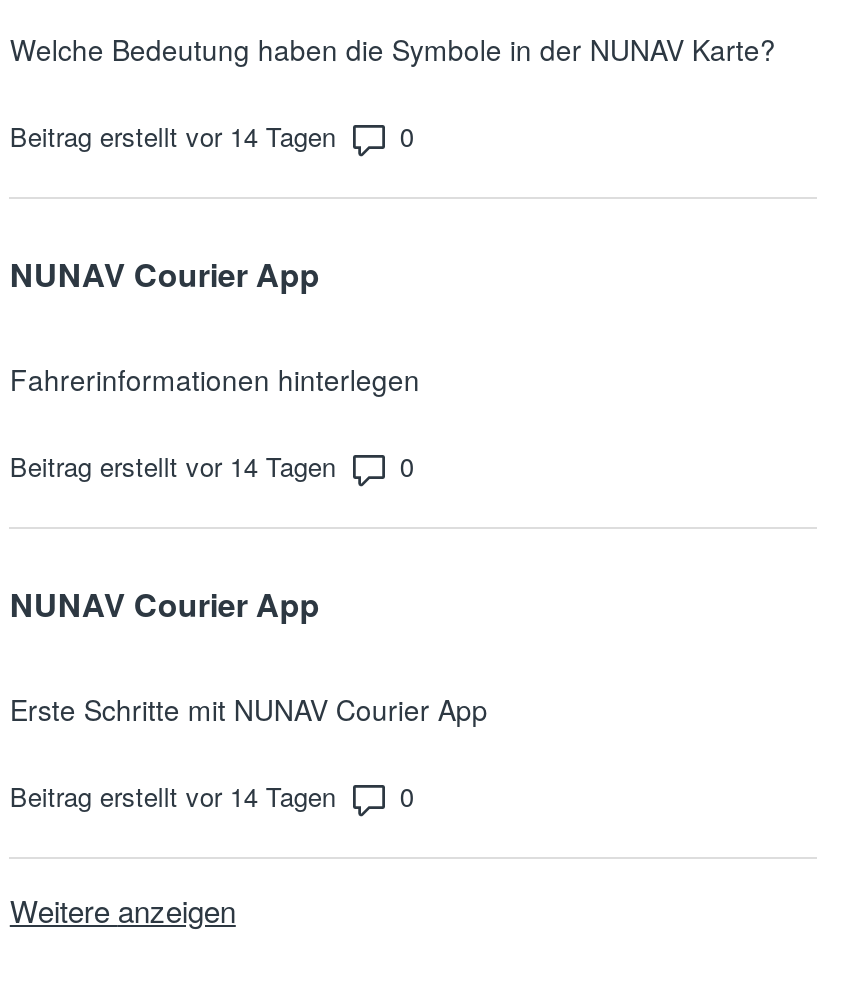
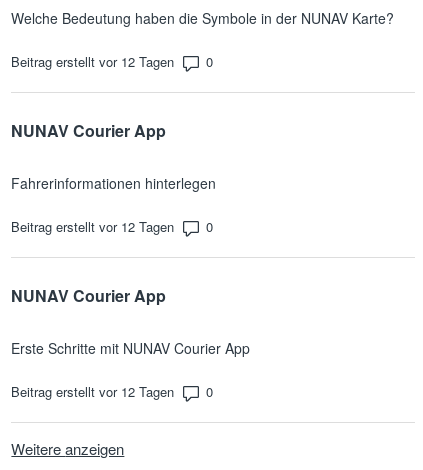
[10,117,336,155] Beitrag erstellt vor 14 Tagen -> [11,52,174,71] Beitrag erstellt vor 12 Tagen
[10,447,336,485] Beitrag erstellt vor 14 Tagen -> [11,217,174,236] Beitrag erstellt vor 12 Tagen
[10,777,336,815] Beitrag erstellt vor 14 Tagen -> [11,382,174,401] Beitrag erstellt vor 12 Tagen

